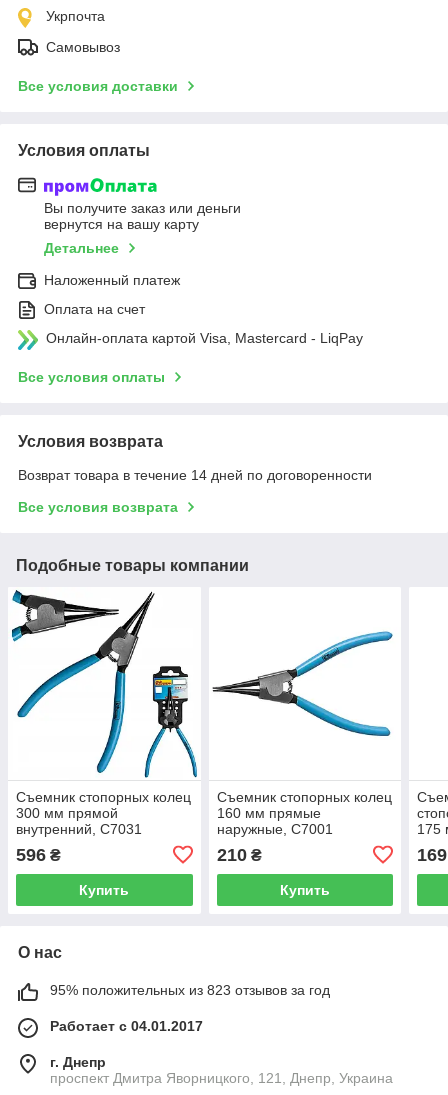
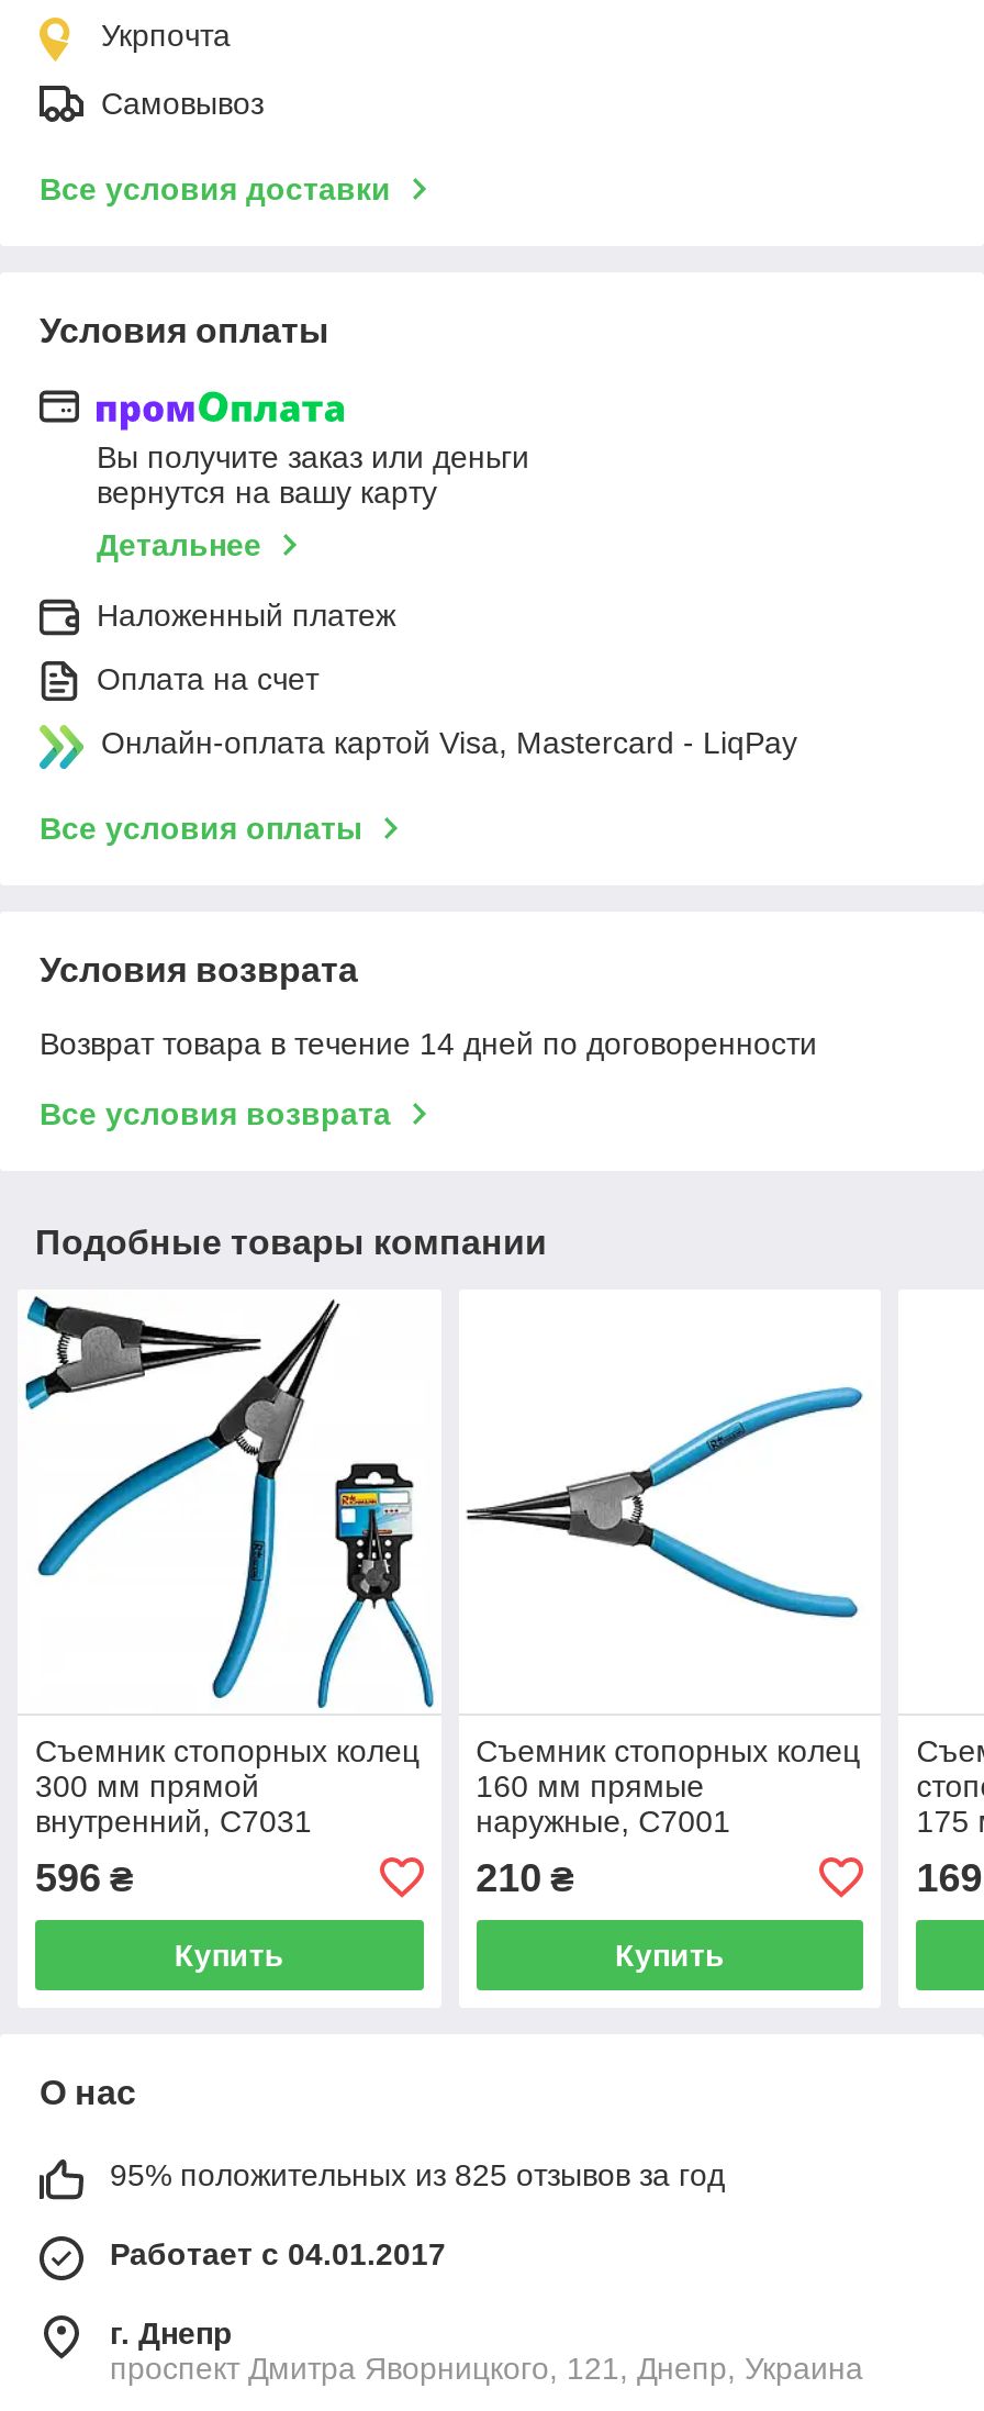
[50,982,330,998] 95% положительных из 823 отзывов за год -> [110,2157,725,2192] 95% положительных из 825 отзывов за год

